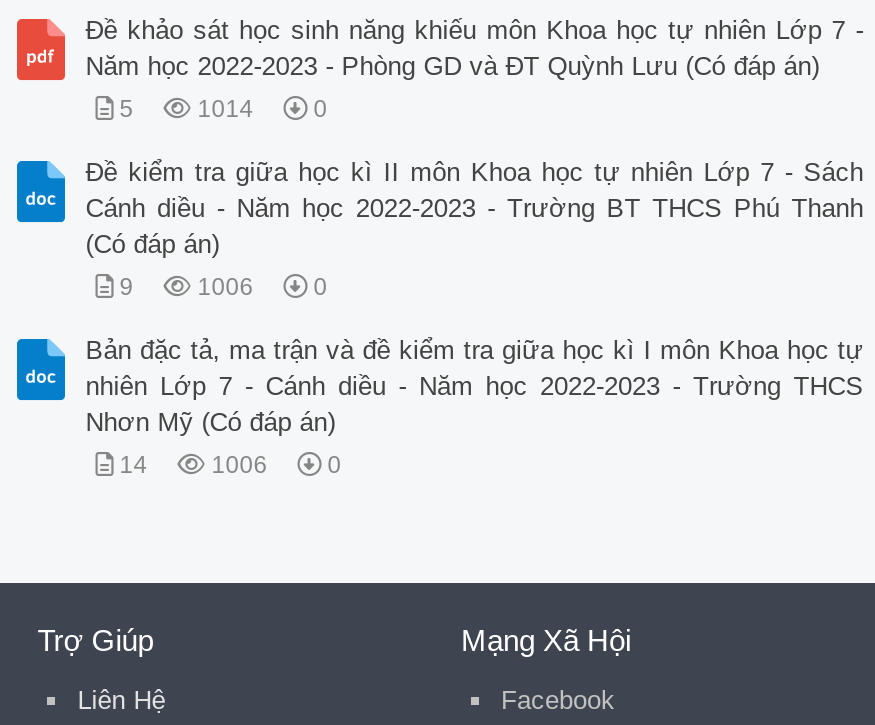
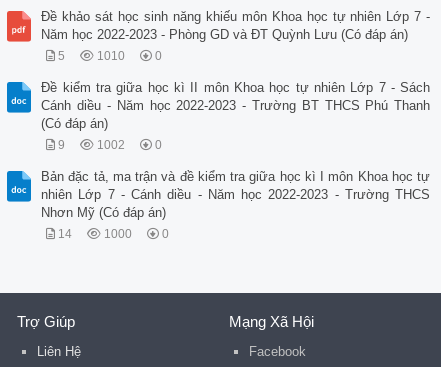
[197,95,253,123] 1014 -> [97,49,125,63] 1010
[197,273,253,301] 1006 -> [97,138,125,152] 1002
[211,451,267,479] 1006 -> [104,227,132,241] 1000

